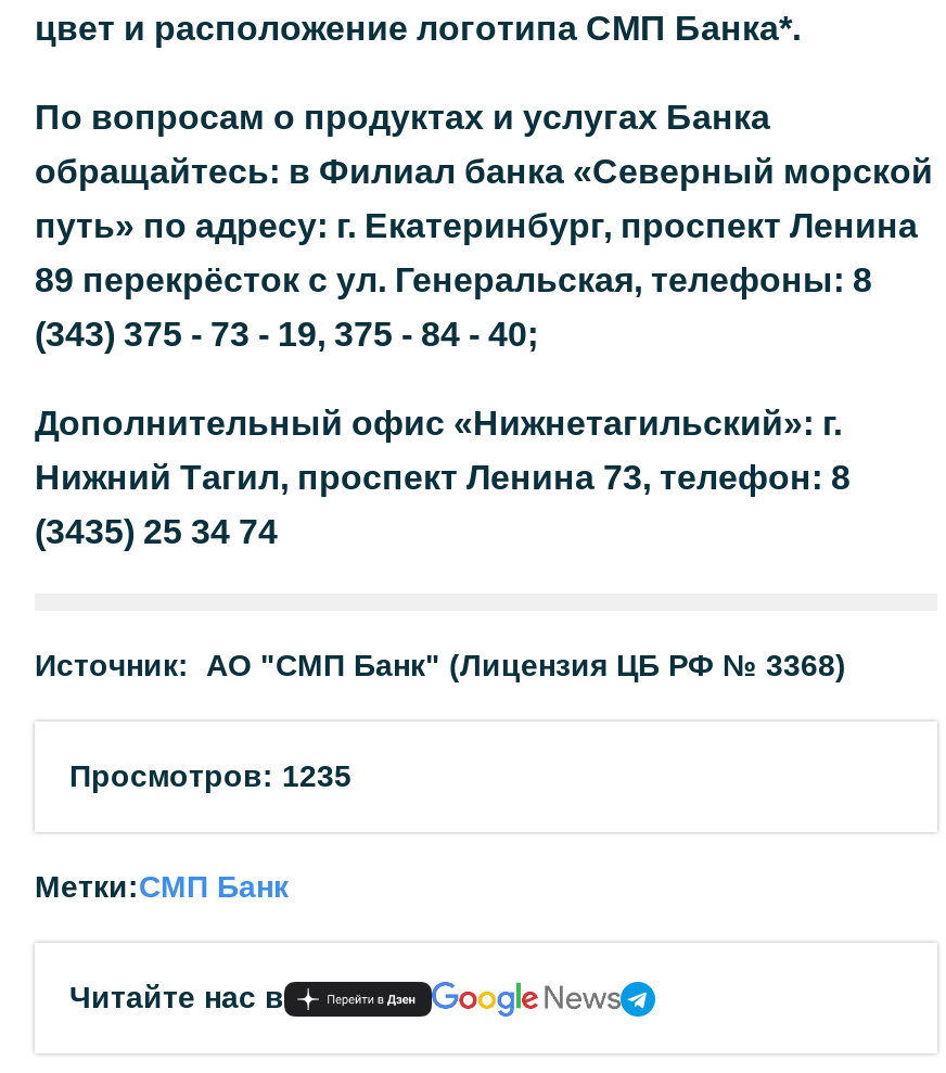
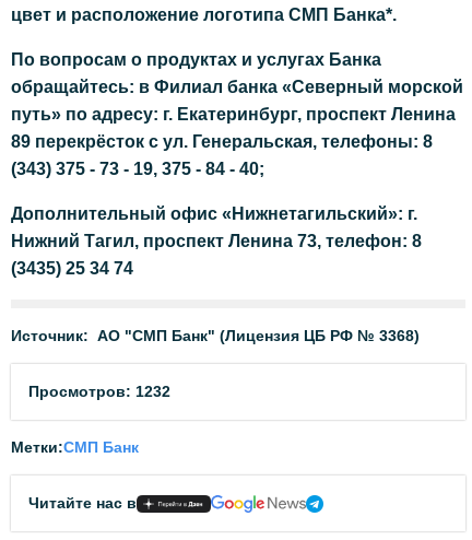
[69,758,351,793] Просмотров: 1235 -> [28,383,170,400] Просмотров: 1232

